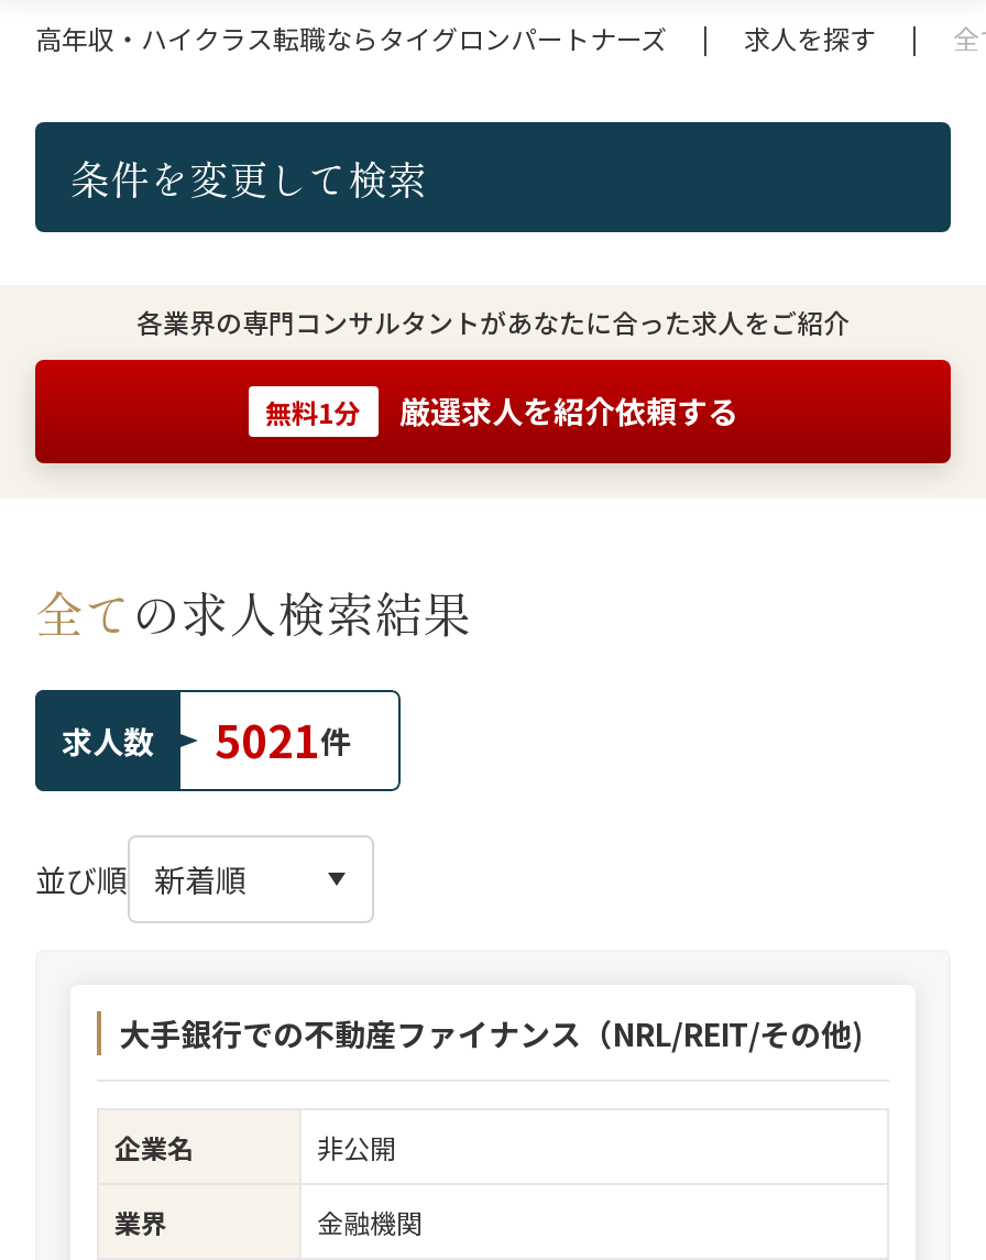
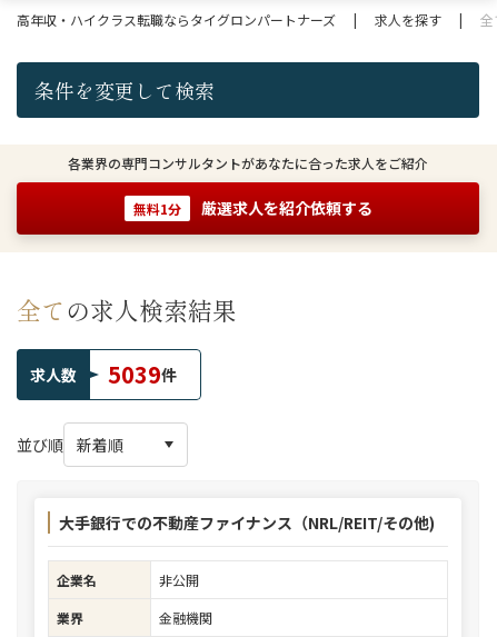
[62,708,351,771] 求人数 5021件 -> [30,358,176,390] 求人数 5039件

